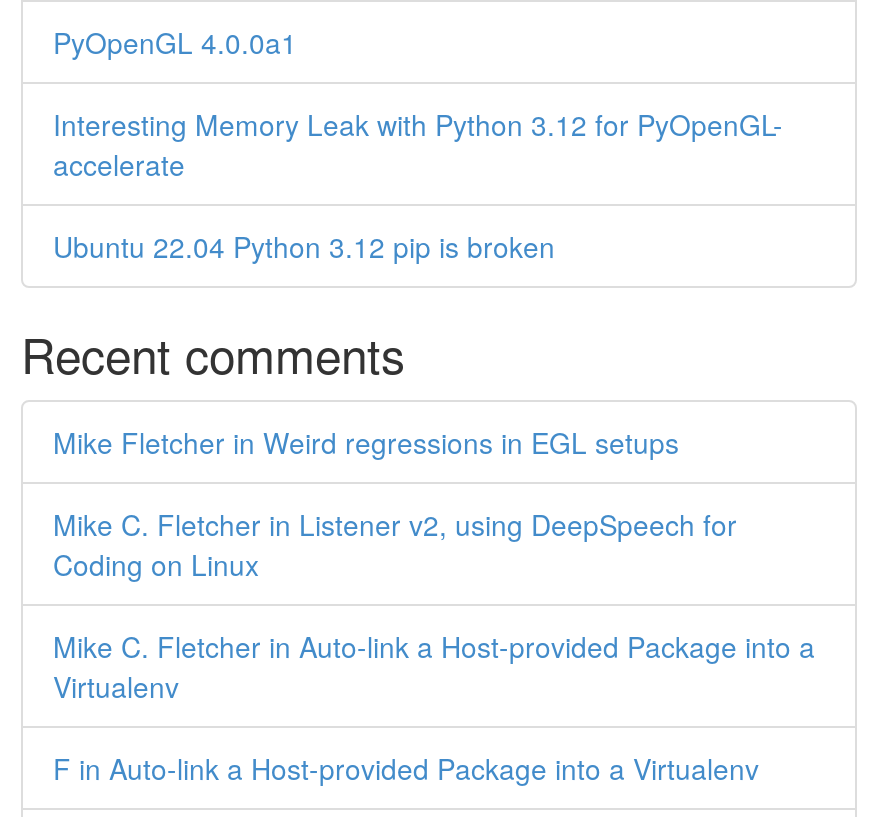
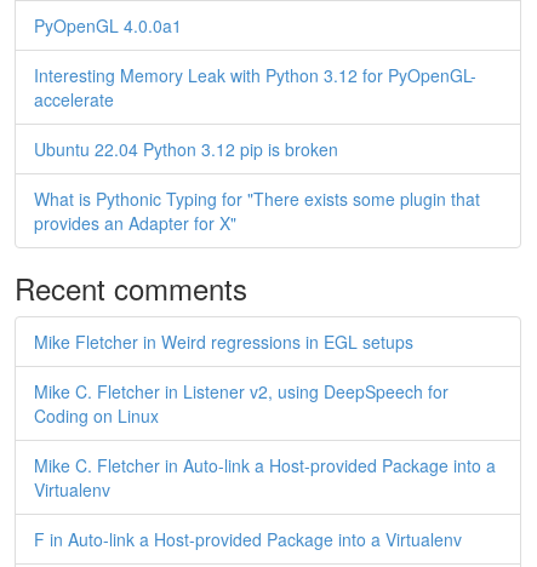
none -> [34,187,480,235] What is Pythonic Typing for "There exists some plugin that | provides an Adapter for X"

